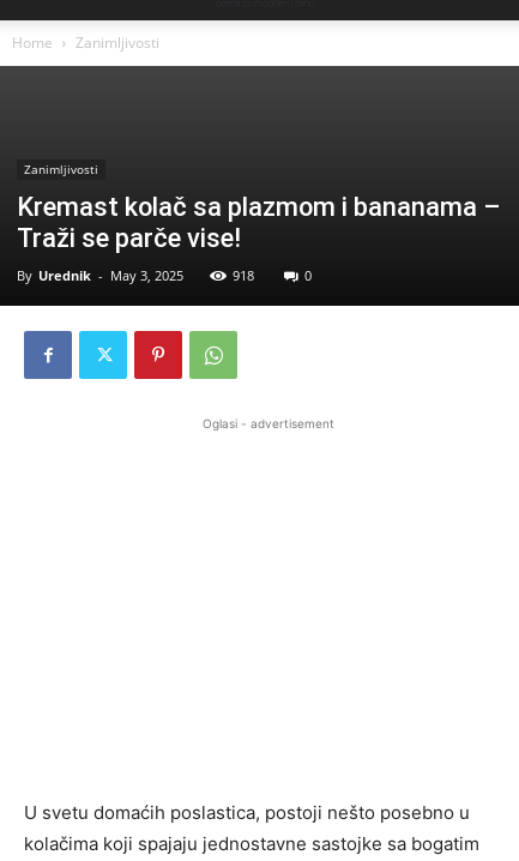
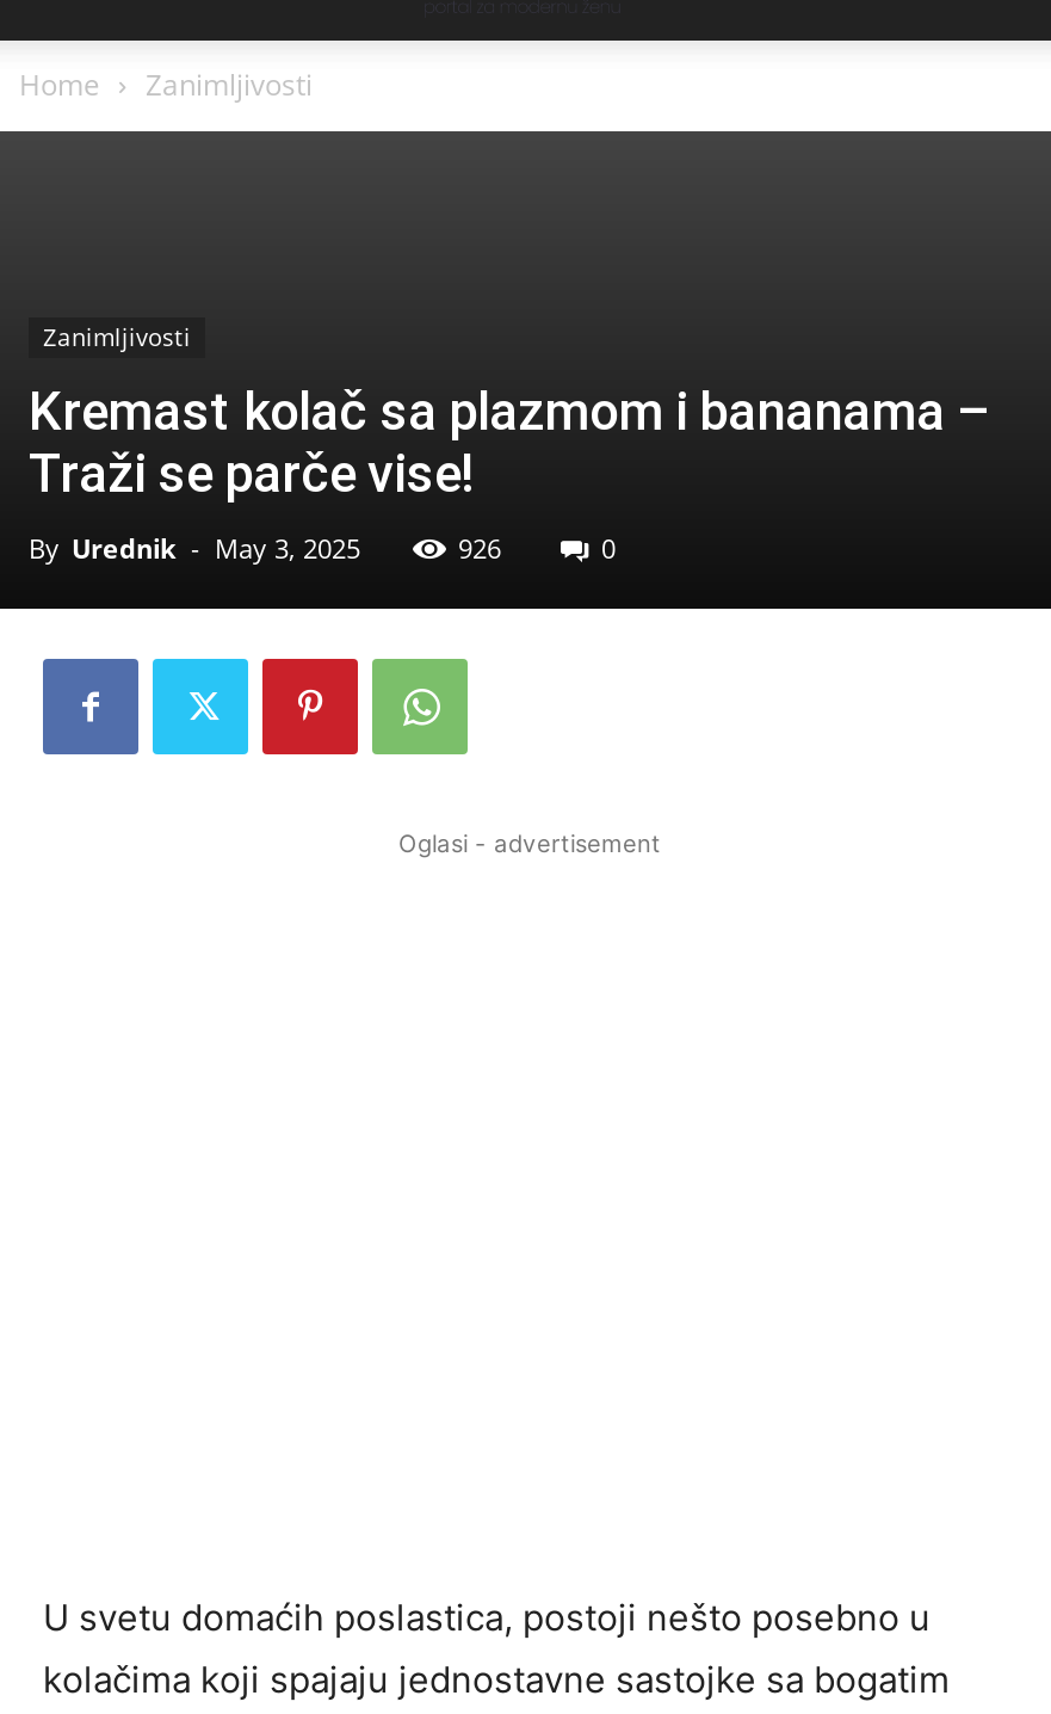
[233,266,254,284] 918 -> [458,530,501,566] 926

